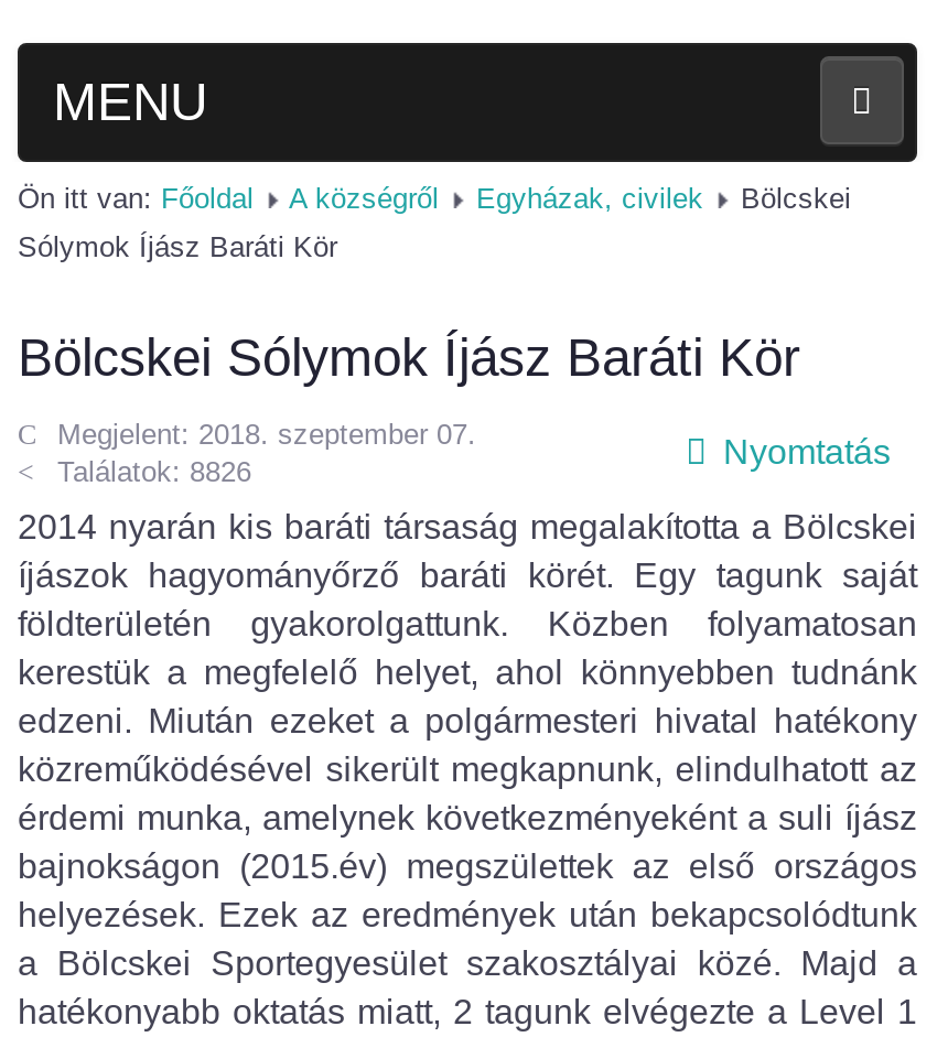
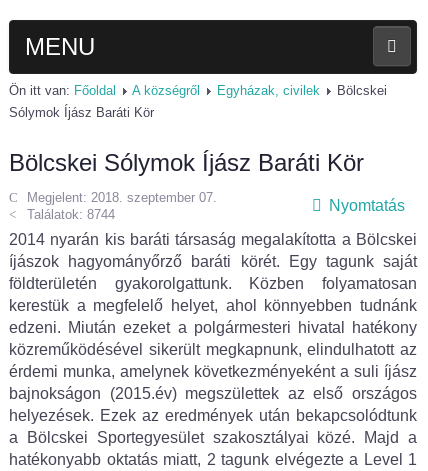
[57,456,251,489] Találatok: 8826 -> [27,207,115,222] Találatok: 8744

